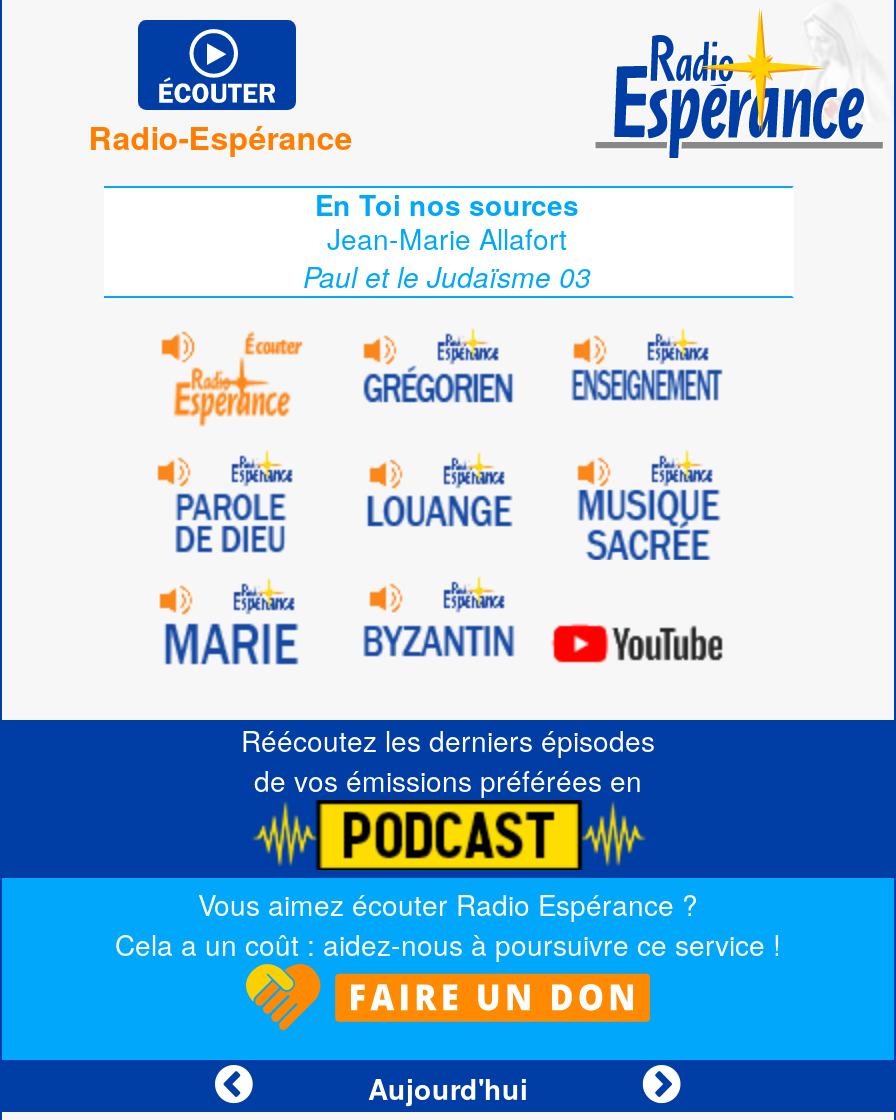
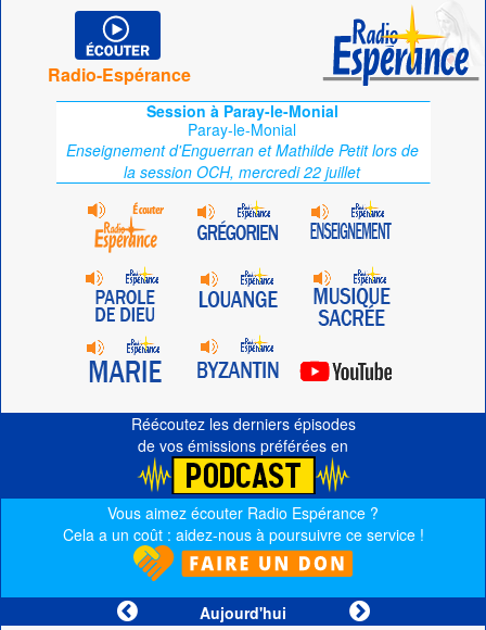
[303,184,591,296] En Toi nos sources | Jean-Marie Allafort | Paul et le Judaïsme 03 -> [66,100,419,182] Session à Paray-le-Monial | Paray-le-Monial | Enseignement d'Enguerran et Mathilde Petit lors de | la session OCH, mercredi 22 juillet

